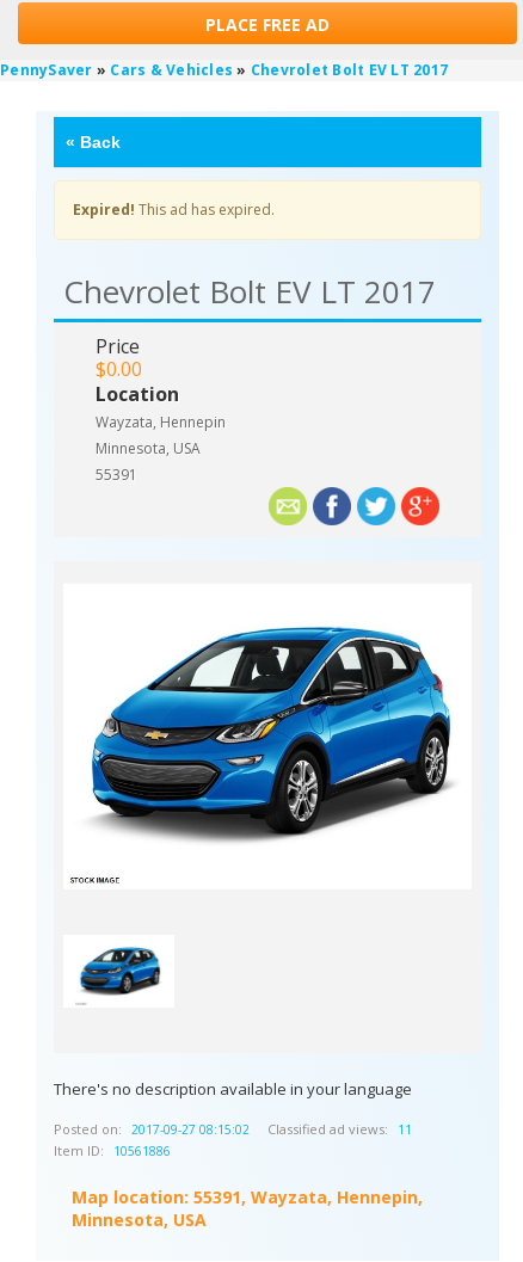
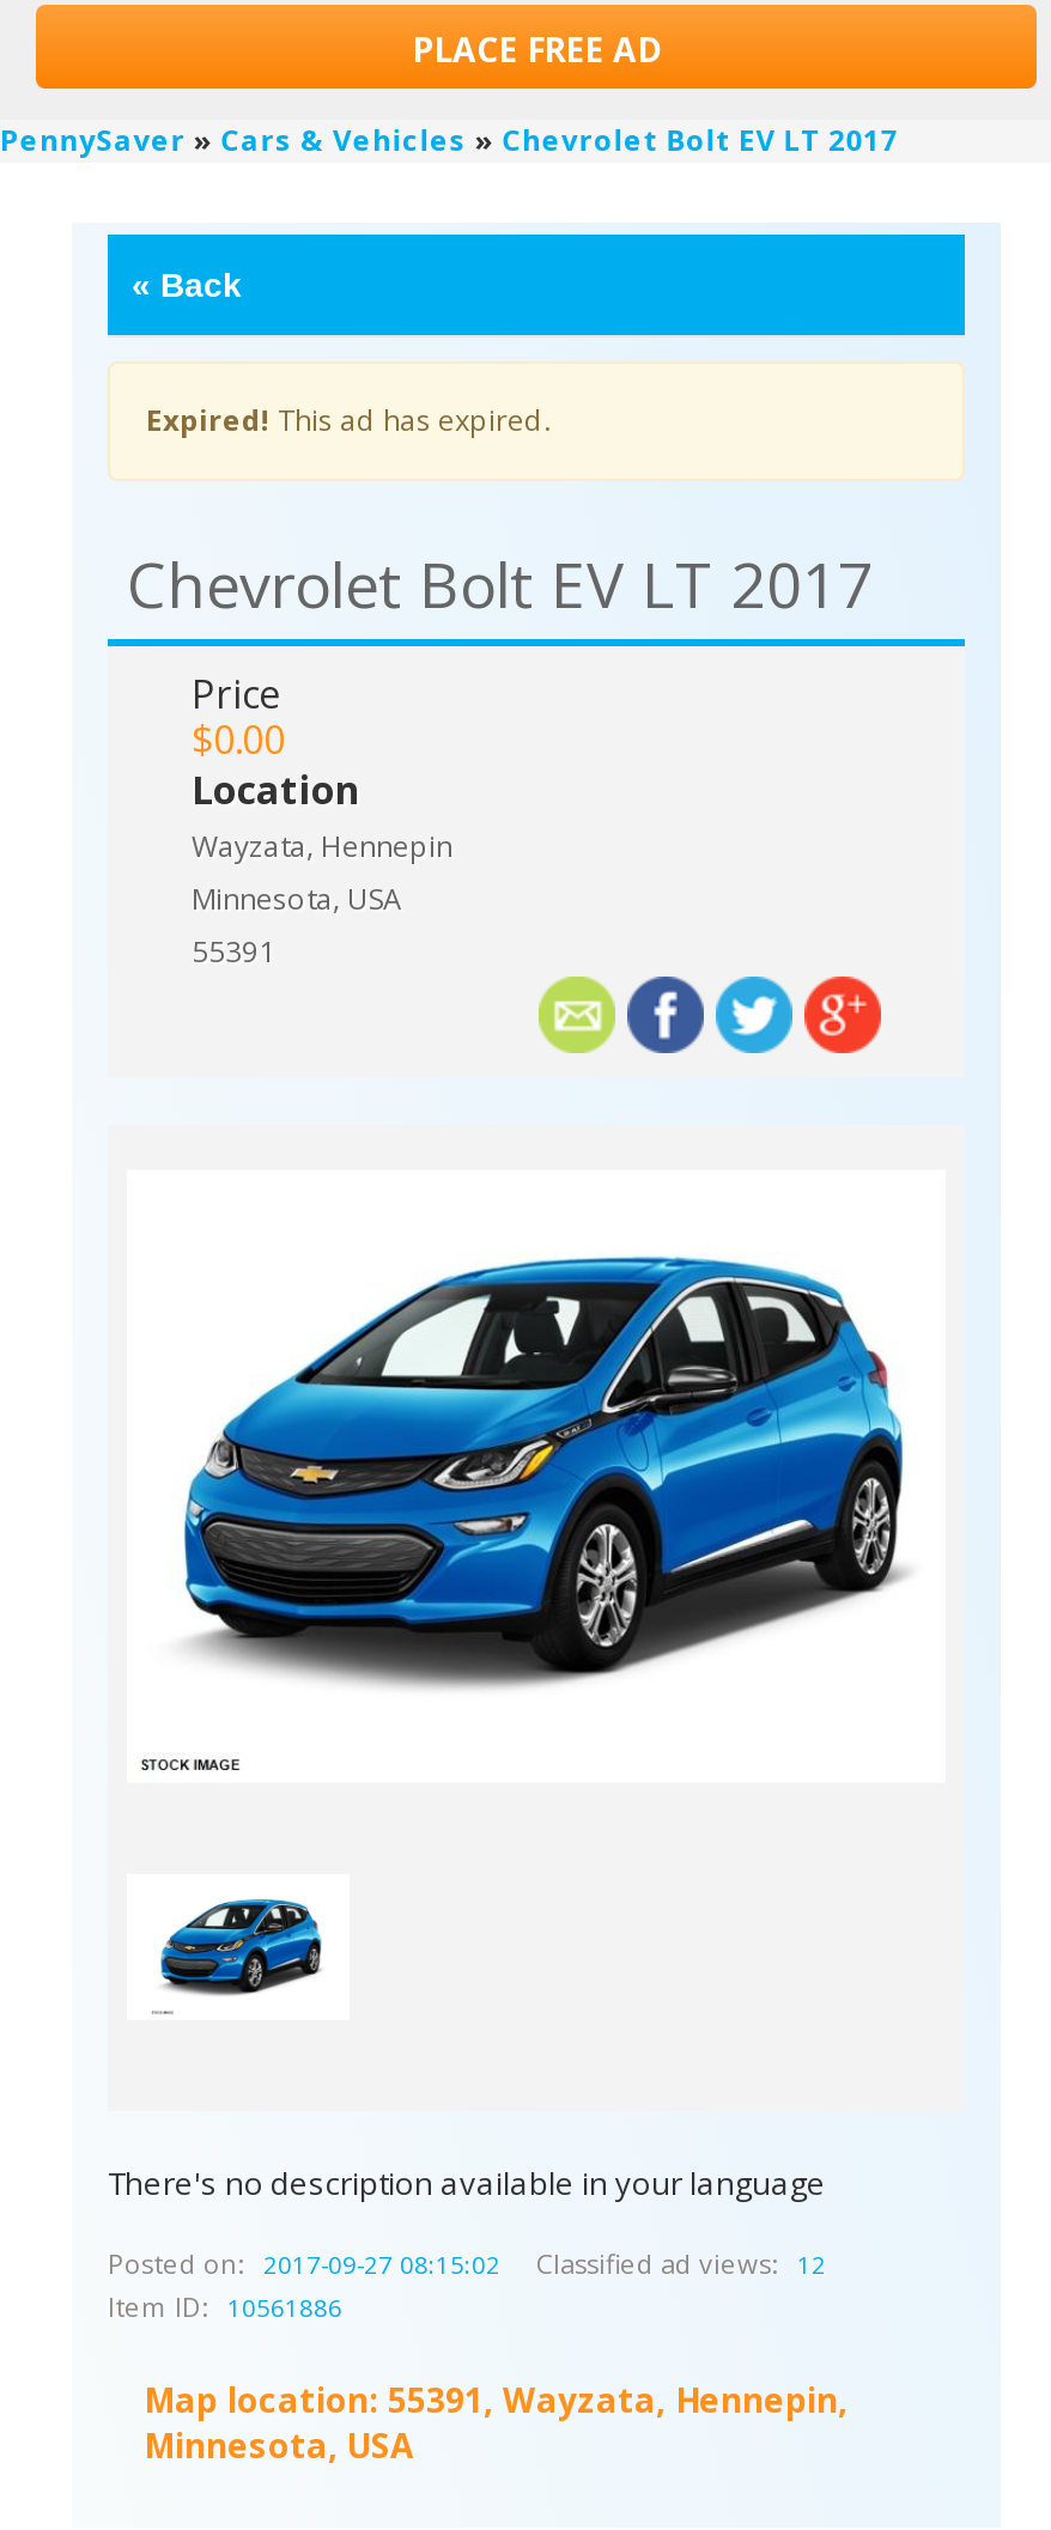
[267,1120,412,1138] Classified ad views: 11 -> [536,2245,826,2281] Classified ad views: 12

